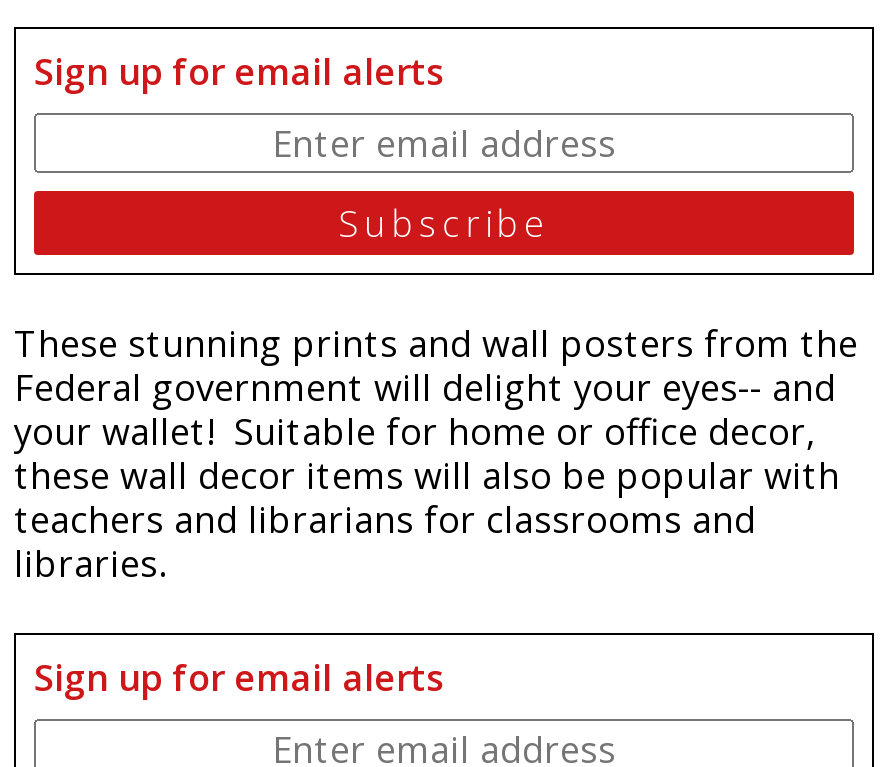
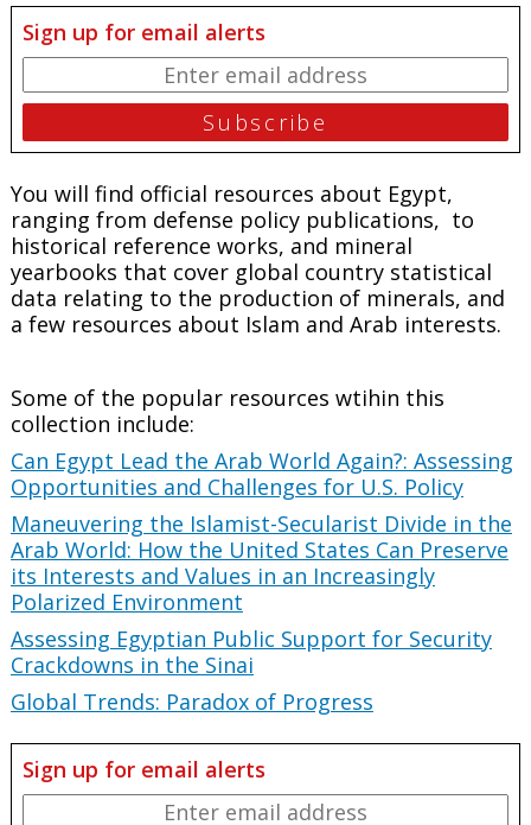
[14,318,858,586] These stunning prints and wall posters from the | Federal government will delight your eyes-- and | your wallet! Suitable for home or office decor, | these wall decor items will also be popular with | teachers and librarians for classrooms and | libraries. -> [11,179,513,715] You will find official resources about Egypt, | ranging from defense policy publications, to | historical reference works, and mineral | yearbooks that cover global country statistical | data relating to the production of minerals, and | a few resources about Islam and Arab interests. | Some of the popular resources wtihin this | collection include: | Can Egypt Lead the Arab World Again?: Assessing | Opportunities and Challenges for U.S. Policy | Maneuvering the Islamist-Secularist Divide in the | Arab World: How the United States Can Preserve | its Interests and Values in an Increasingly | Polarized Environment | Assessing Egyptian Public Support for Security | Crackdowns in the Sinai | Global Trends: Paradox of Progress

